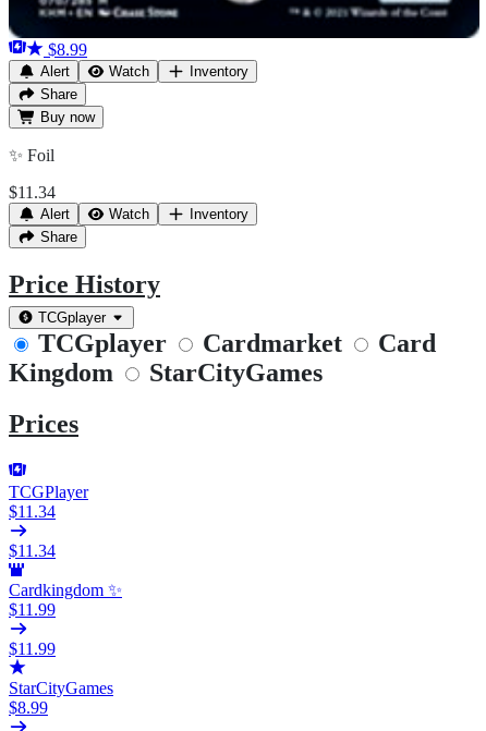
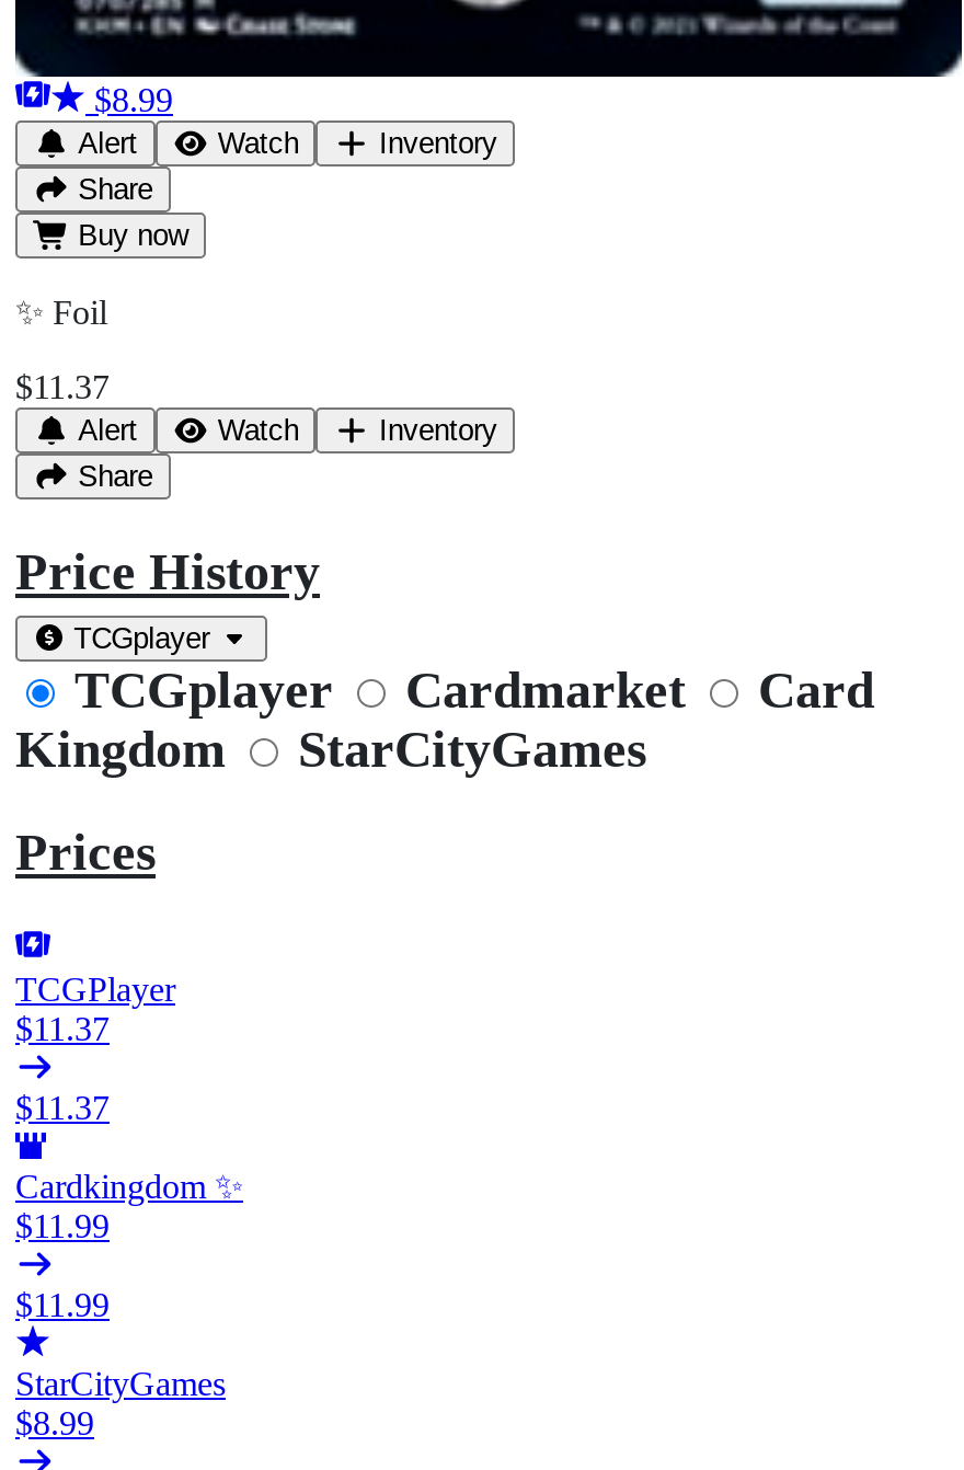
[9,183,56,202] $11.34 -> [15,369,110,406] $11.37
[9,502,56,521] $11.34 -> [15,1010,110,1047] $11.37
[9,542,56,560] $11.34 -> [15,1089,110,1126] $11.37

